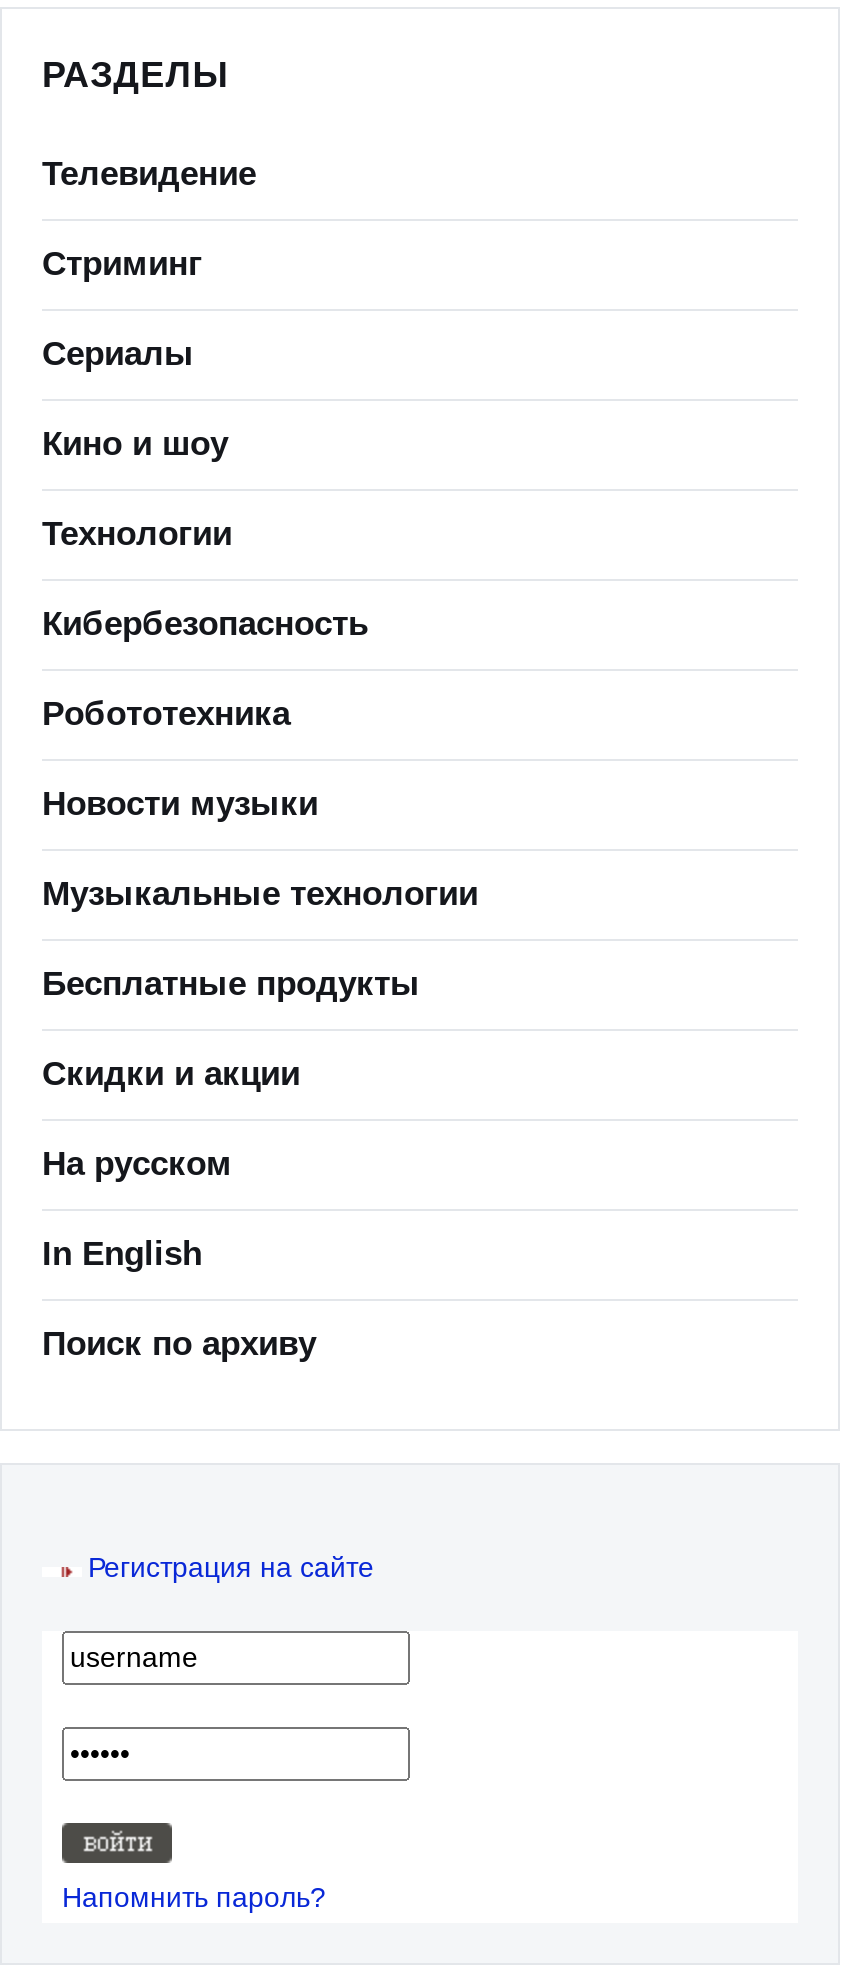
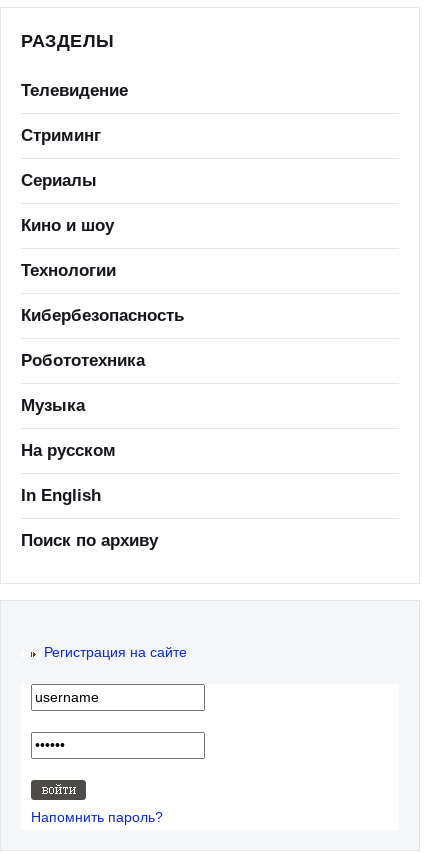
[42,785,478,1093] Новости музыки | Музыкальные технологии | Бесплатные продукты | Скидки и акции -> [21,396,85,415] Музыка

